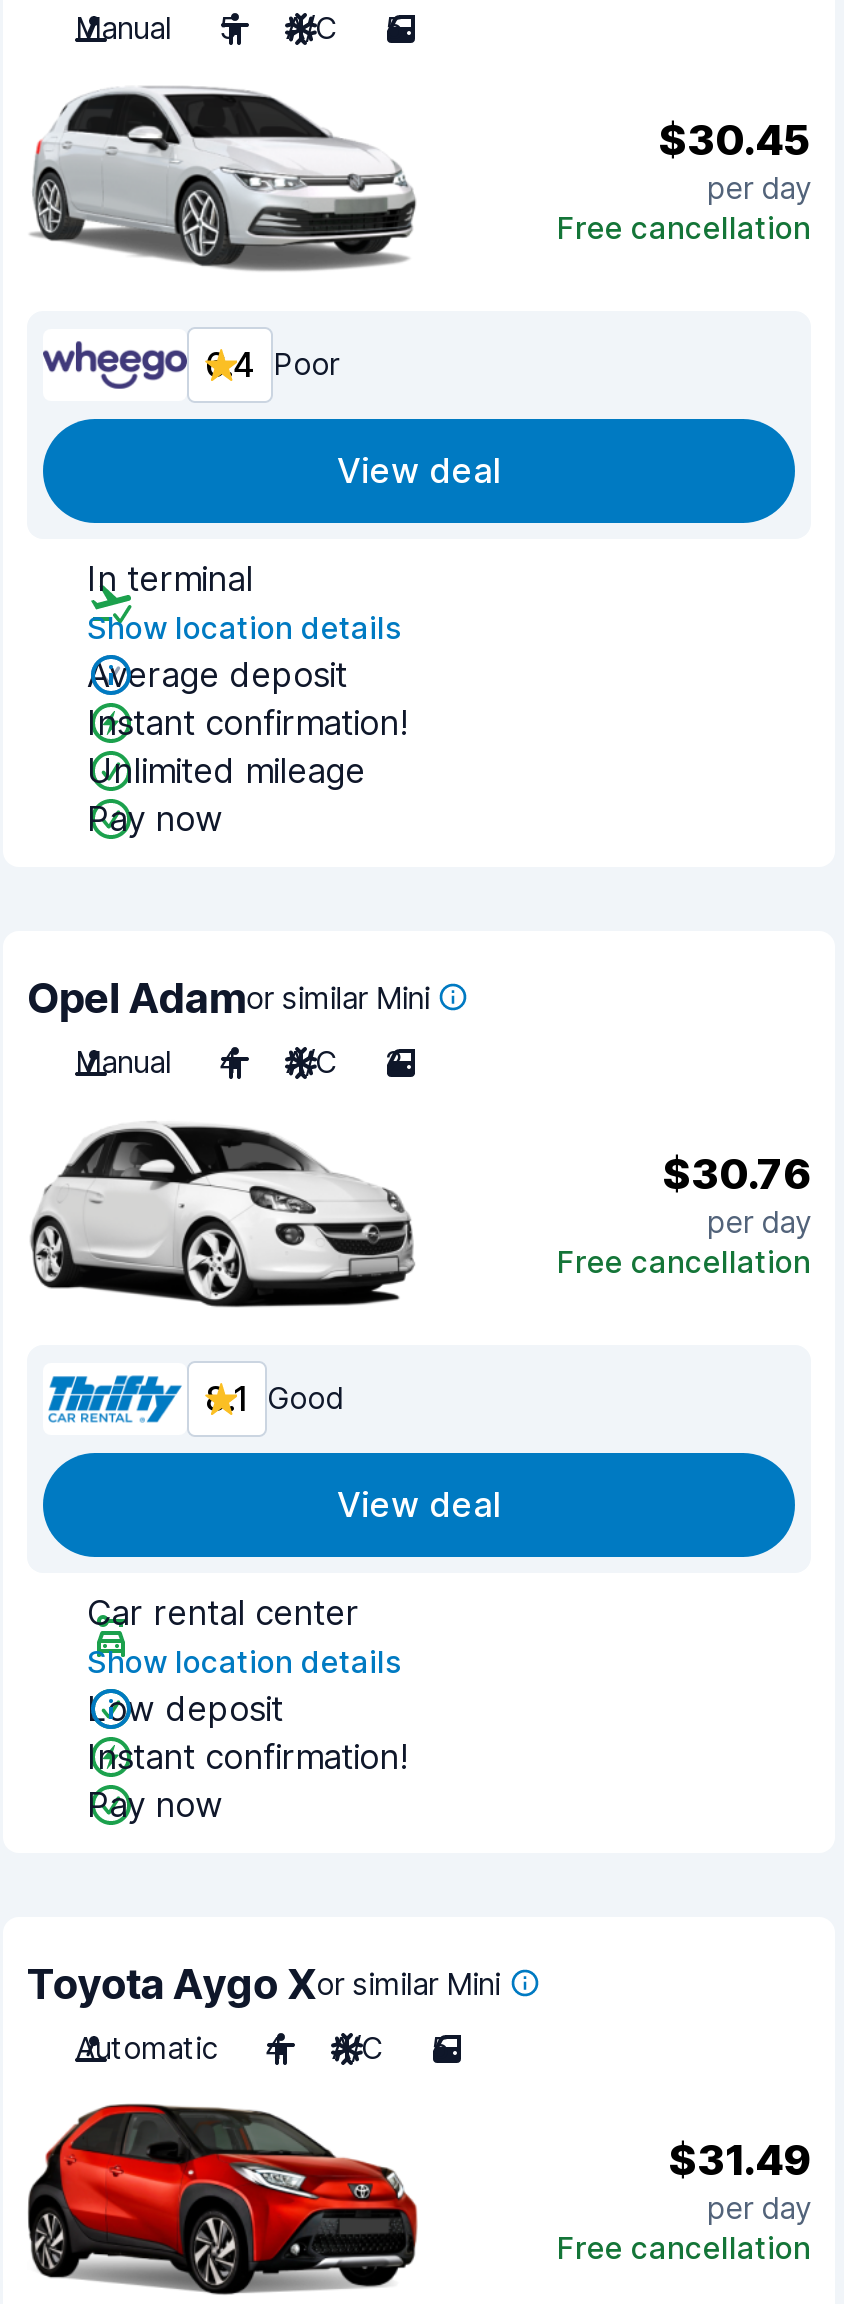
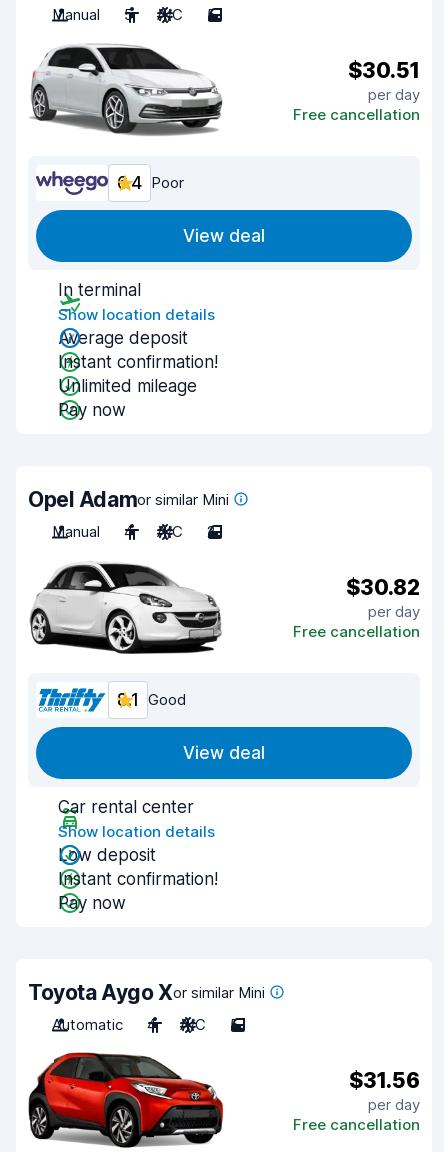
[659,114,811,164] $30.45 -> [348,57,420,82] $30.51
[663,1148,811,1198] $30.76 -> [346,574,420,599] $30.82
[669,2134,811,2184] $31.49 -> [349,1067,420,1092] $31.56

